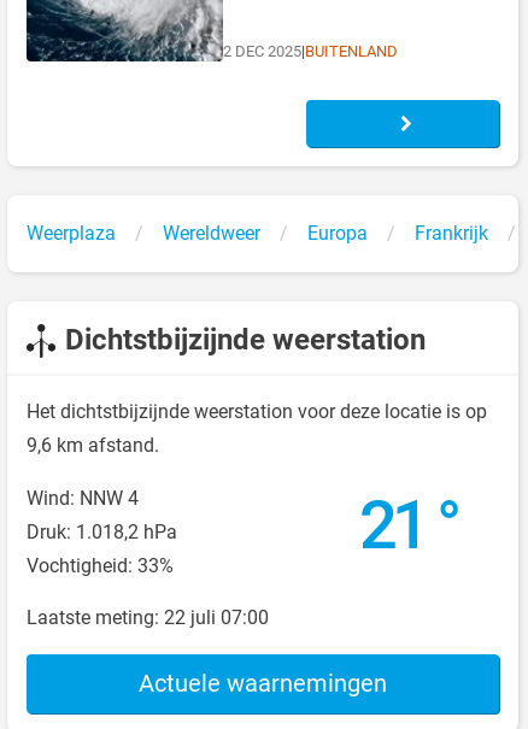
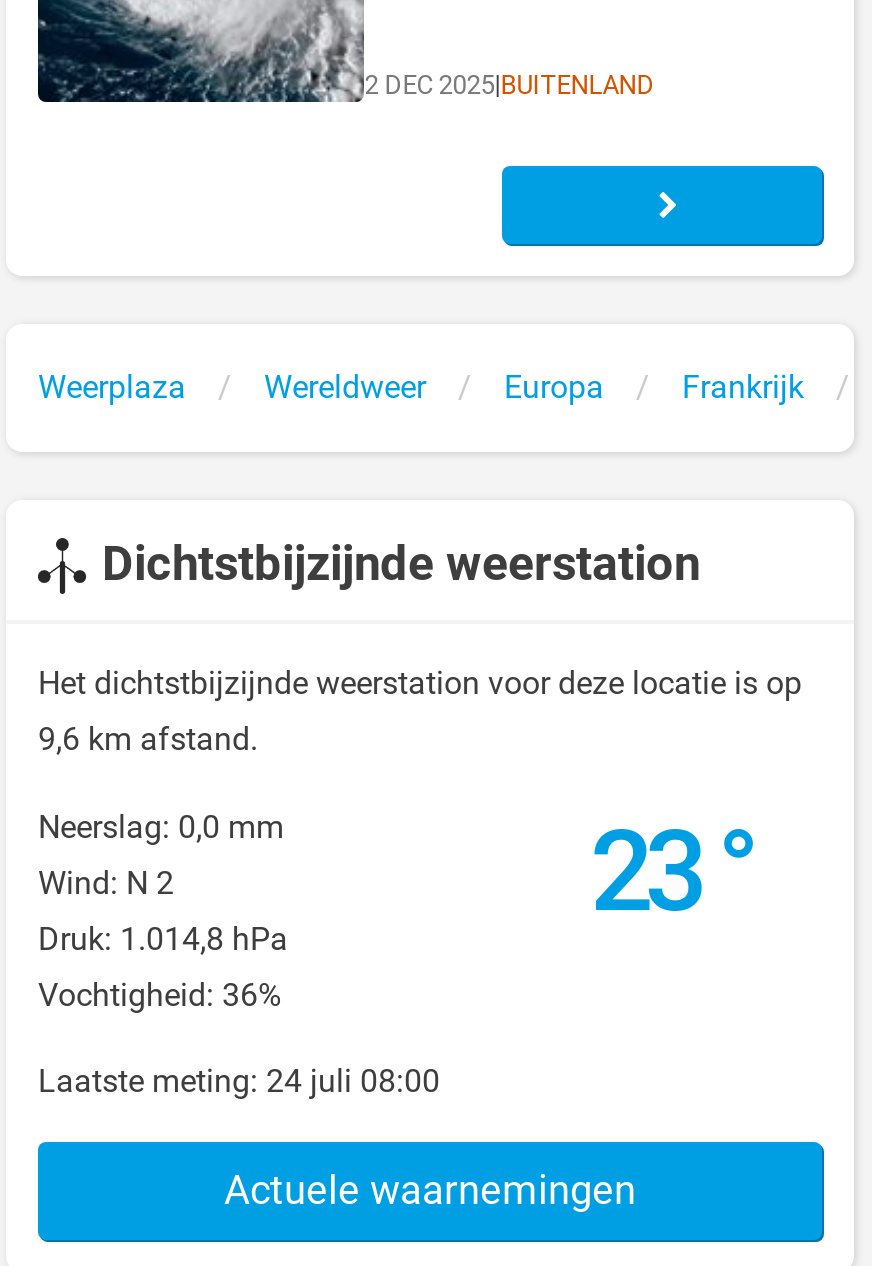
[27,487,177,578] Wind: NNW 4 | Druk: 1.018,2 hPa | Vochtigheid: 33% -> [38,809,288,1015] Neerslag: 0,0 mm | Wind: N 2 | Druk: 1.014,8 hPa | Vochtigheid: 36%
[27,486,455,629] 21 ° | Laatste meting: 22 juli 07:00 -> [38,807,750,1101] 23 ° | Laatste meting: 24 juli 08:00

